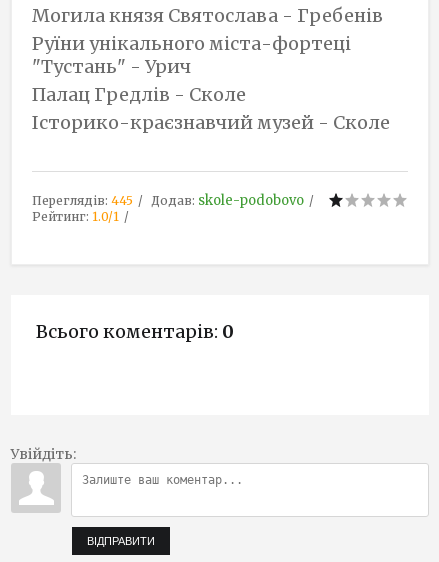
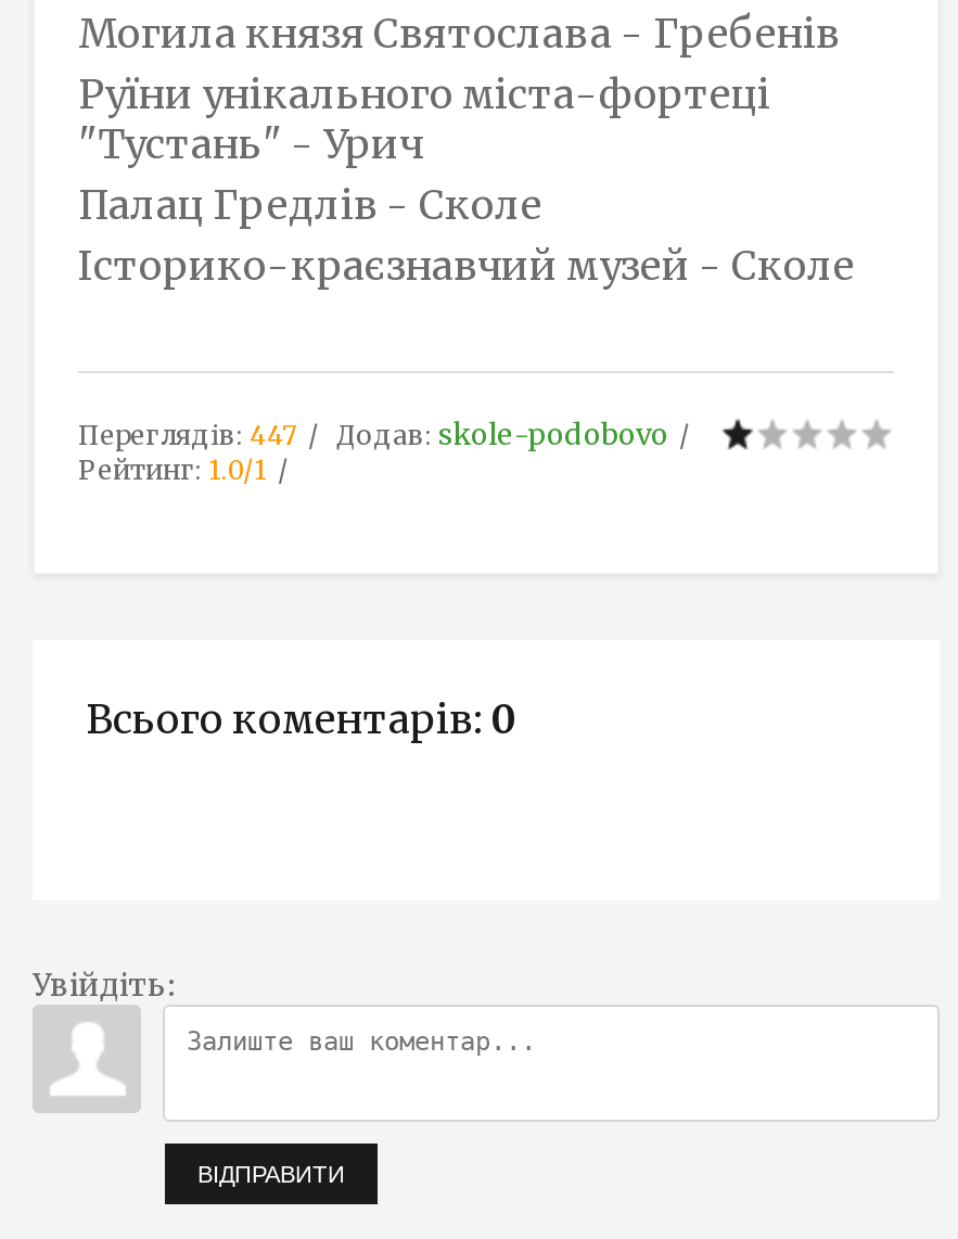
[32,192,304,209] Переглядів: 445 Додав: skole-podobovo -> [78,417,668,454] Переглядів: 447 Додав: skole-podobovo

